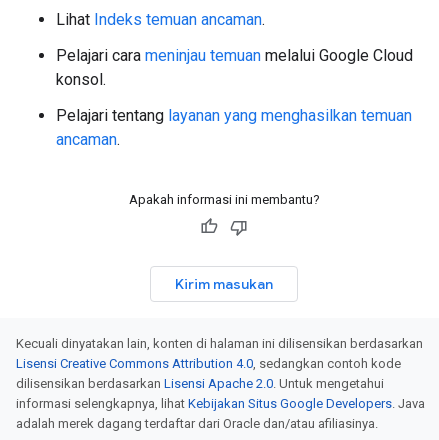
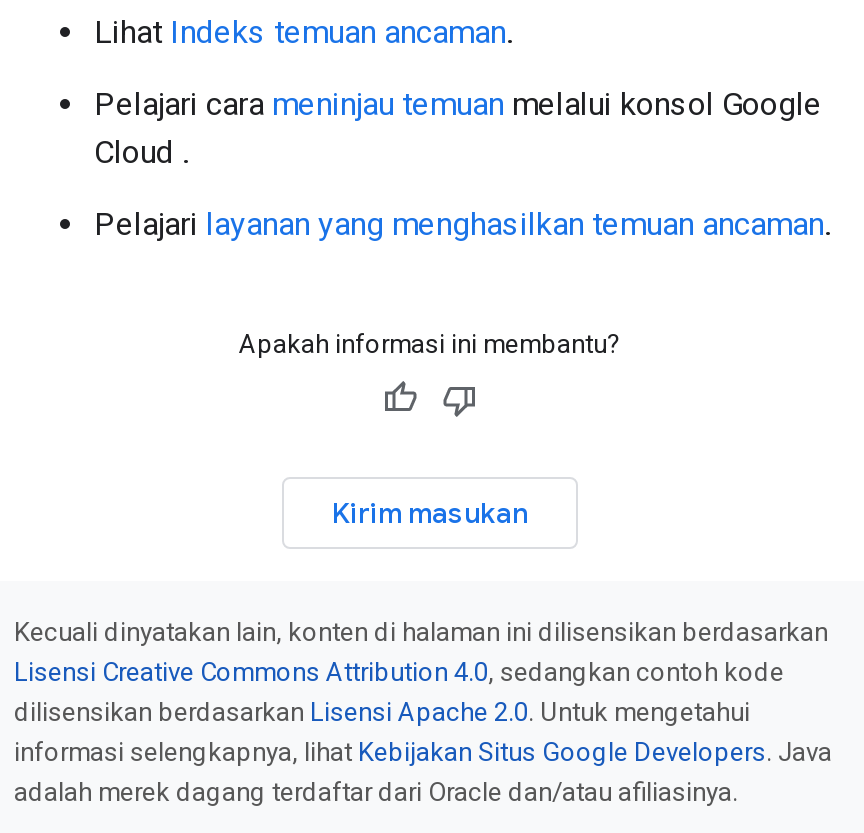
[56,46,413,89] Pelajari cara meninjau temuan melalui Google Cloud | konsol. -> [94,85,822,171] Pelajari cara meninjau temuan melalui konsol Google | Cloud .
[56,106,412,149] Pelajari tentang layanan yang menghasilkan temuan | ancaman. -> [94,205,830,243] Pelajari layanan yang menghasilkan temuan ancaman.

